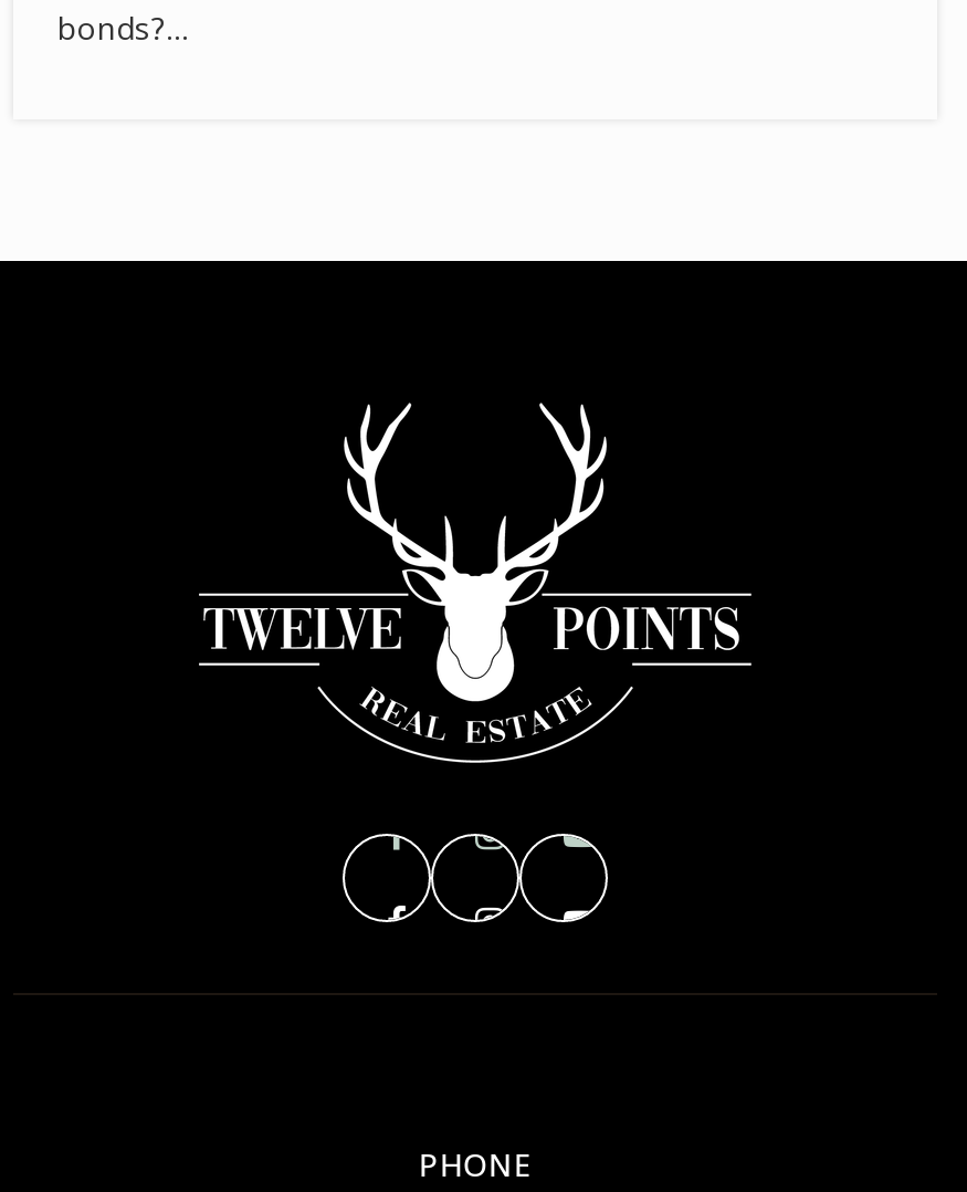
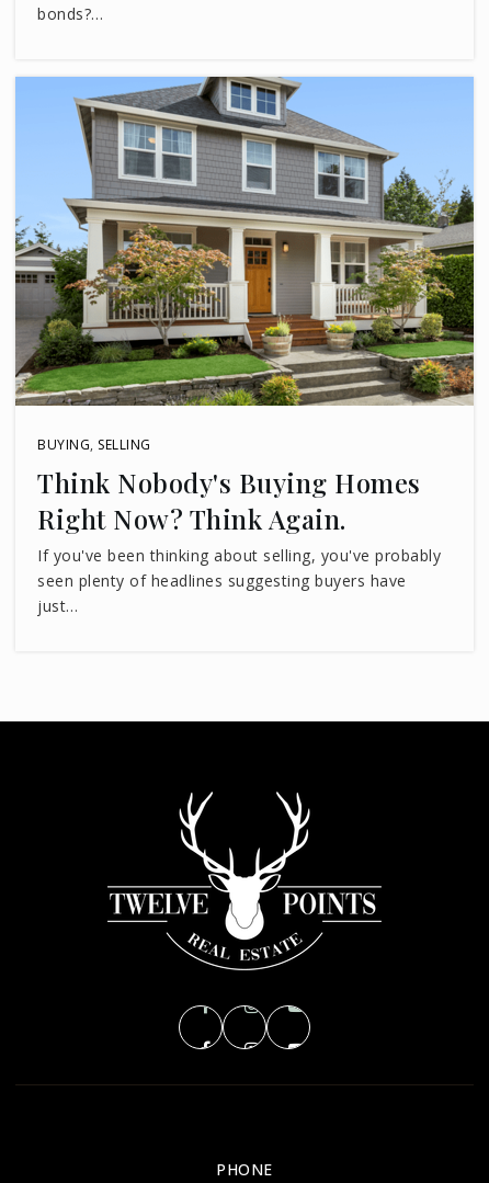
none -> [14,76,475,616] [image] | BUYING, SELLING | Think Nobody's Buying Homes | Right Now? Think Again. | If you've been thinking about selling, you've probably | seen plenty of headlines suggesting buyers have | just…

